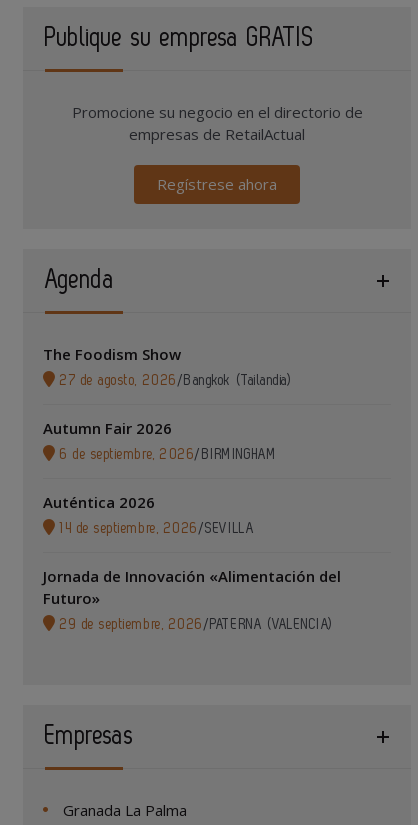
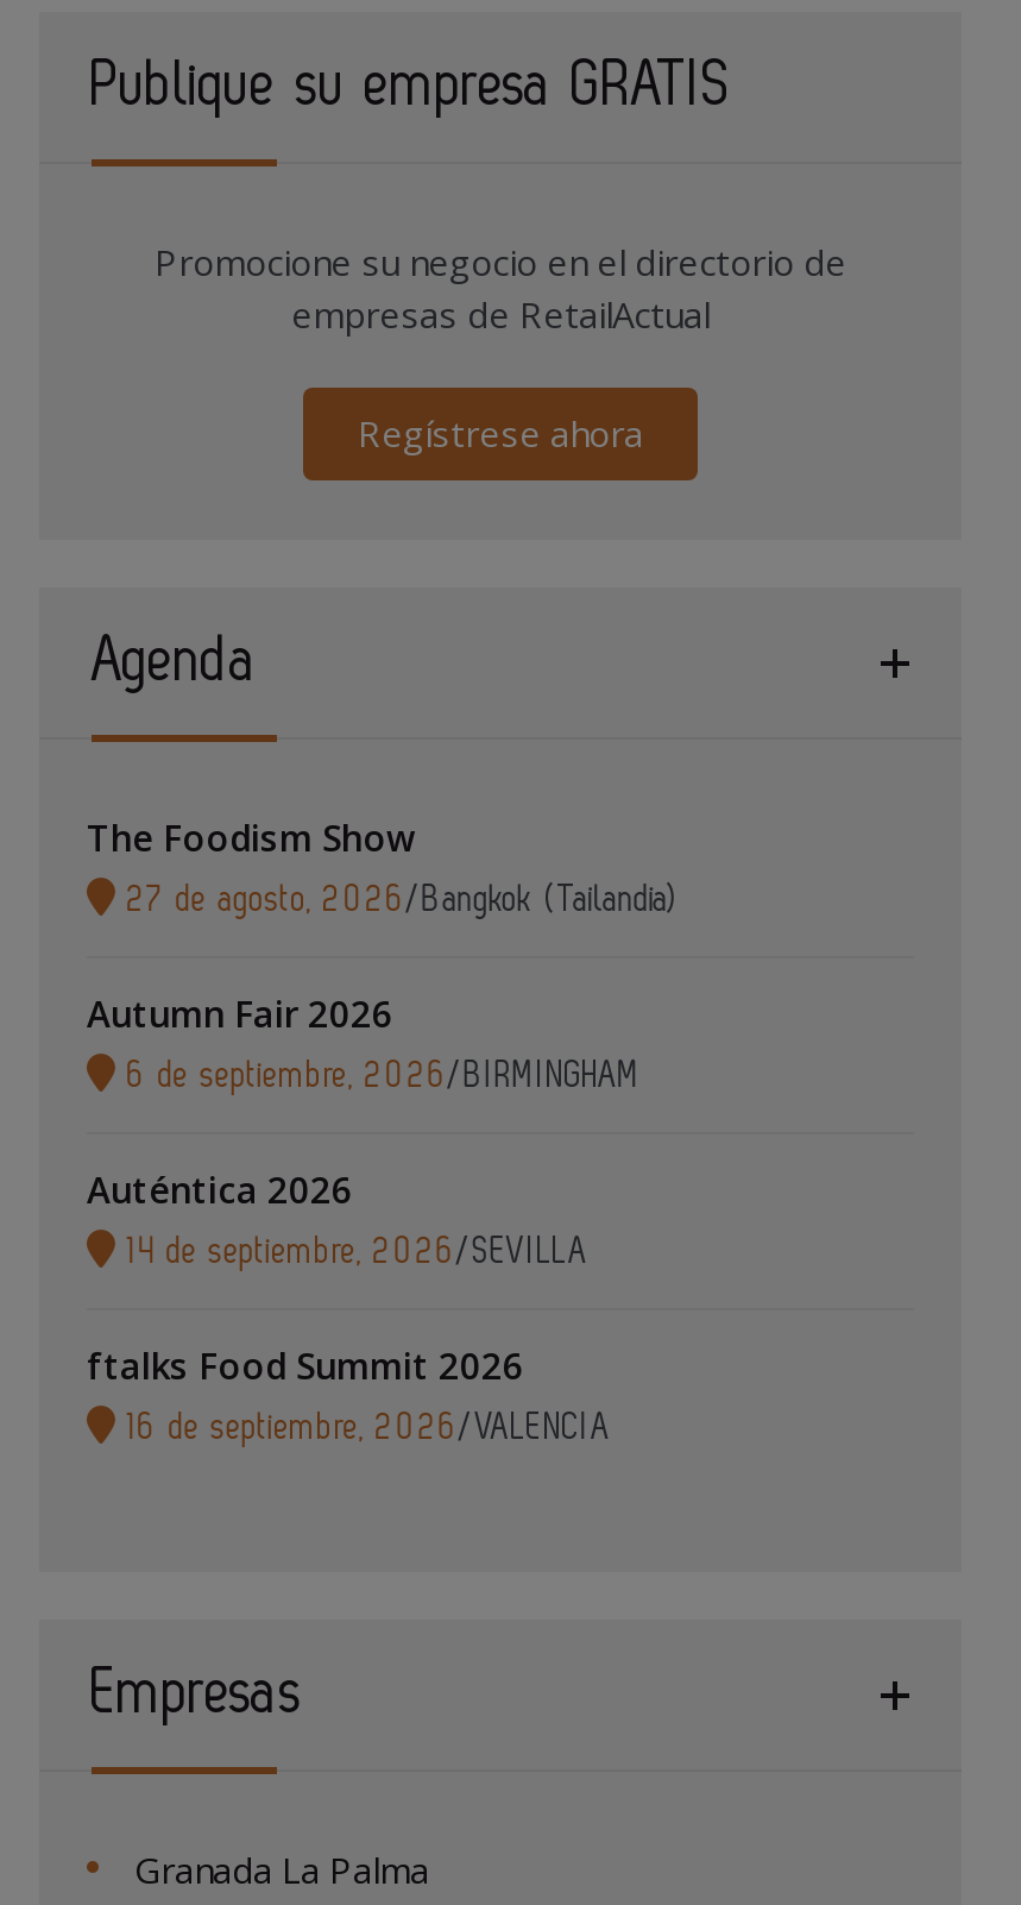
[43,566,341,632] Jornada de Innovación «Alimentación del | Futuro» | 29 de septiembre, 2026 /PATERNA (VALENCIA) -> [87,1341,611,1446] ftalks Food Summit 2026 | 16 de septiembre, 2026/VALENCIA

